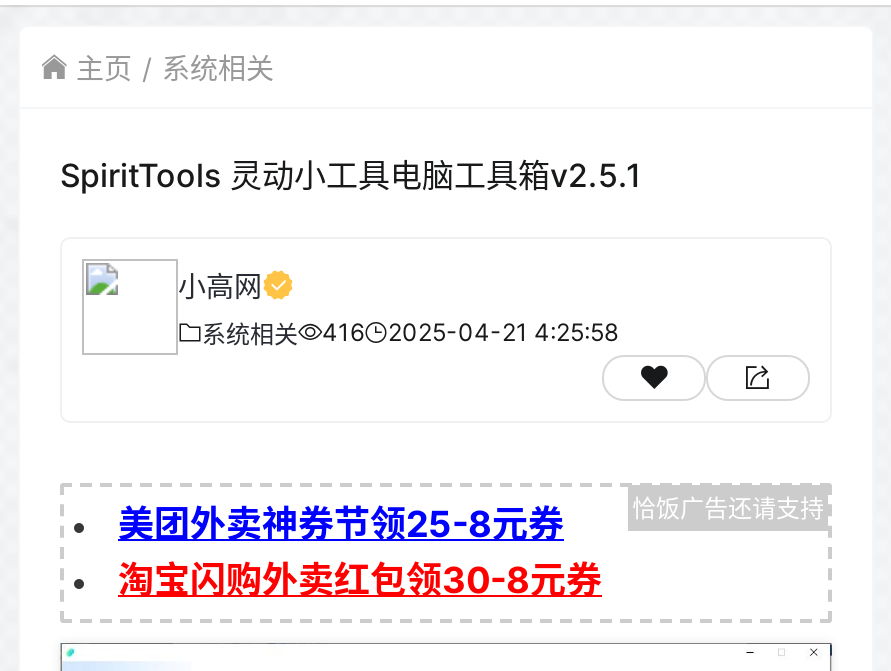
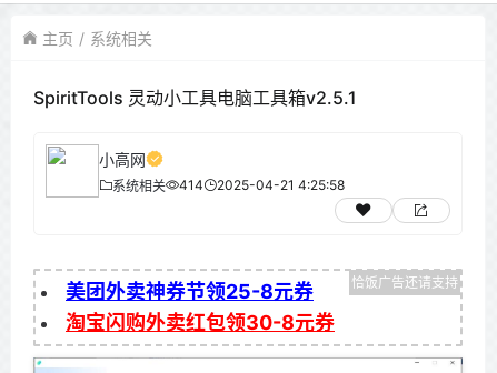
[202,317,618,349] 系统相关 416 2025-04-21 4:25:58 -> [112,177,345,194] 系统相关 414 2025-04-21 4:25:58

